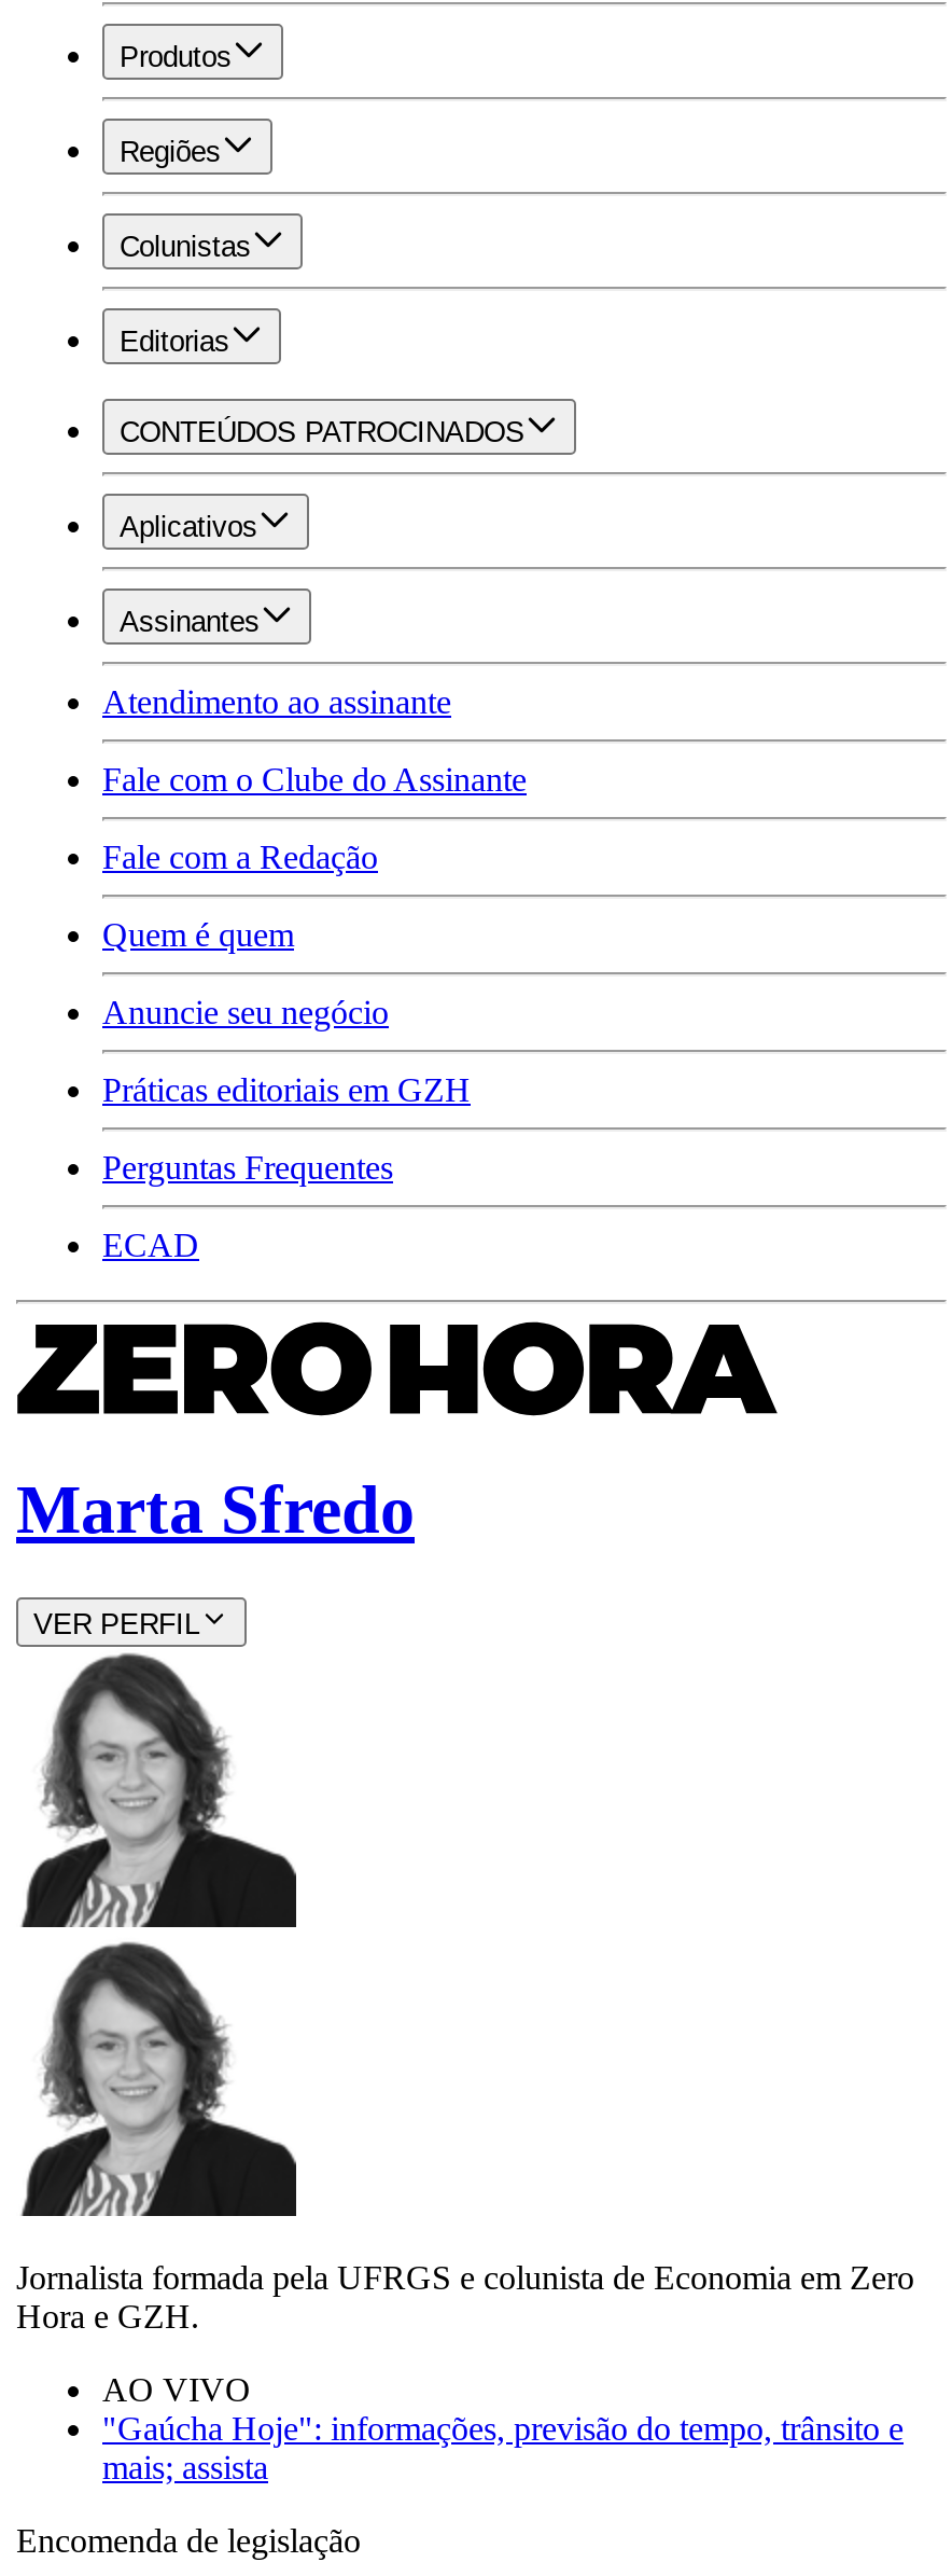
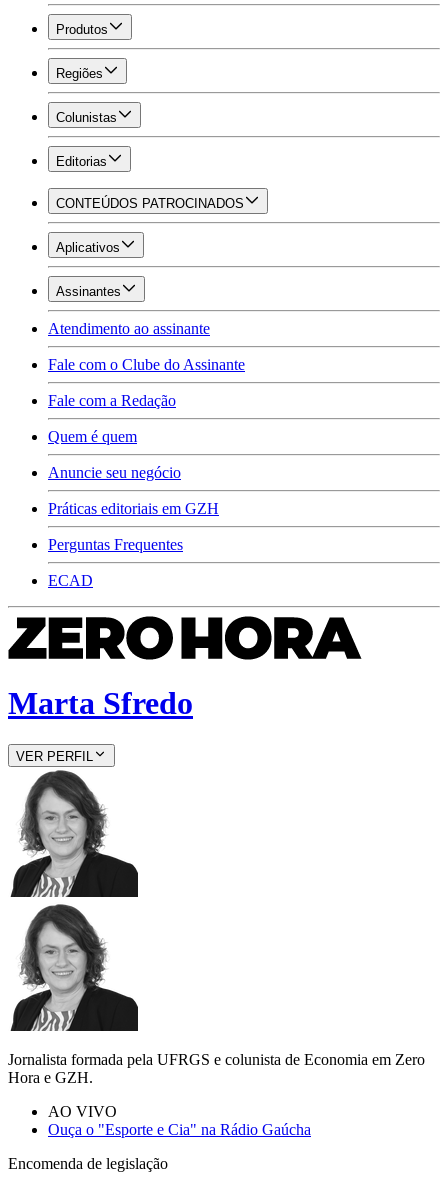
[102,2409,904,2485] "Gaúcha Hoje": informações, previsão do tempo, trânsito e | mais; assista -> [48,1121,311,1138] Ouça o "Esporte e Cia" na Rádio Gaúcha

